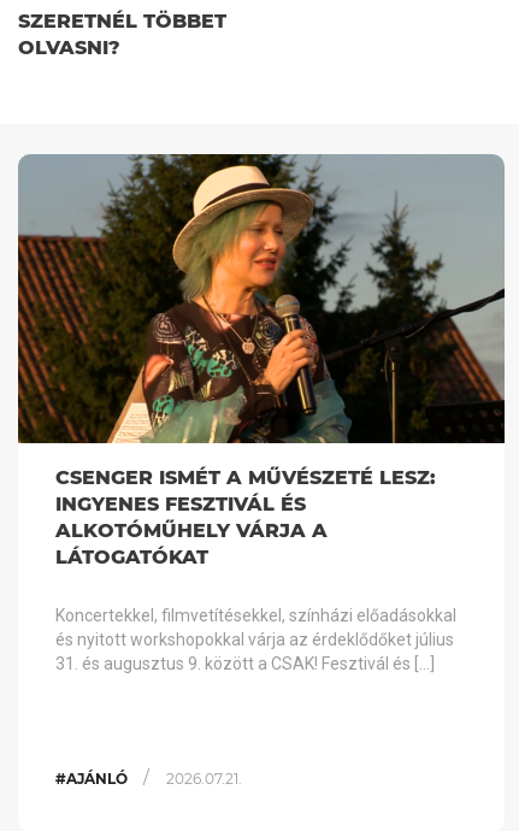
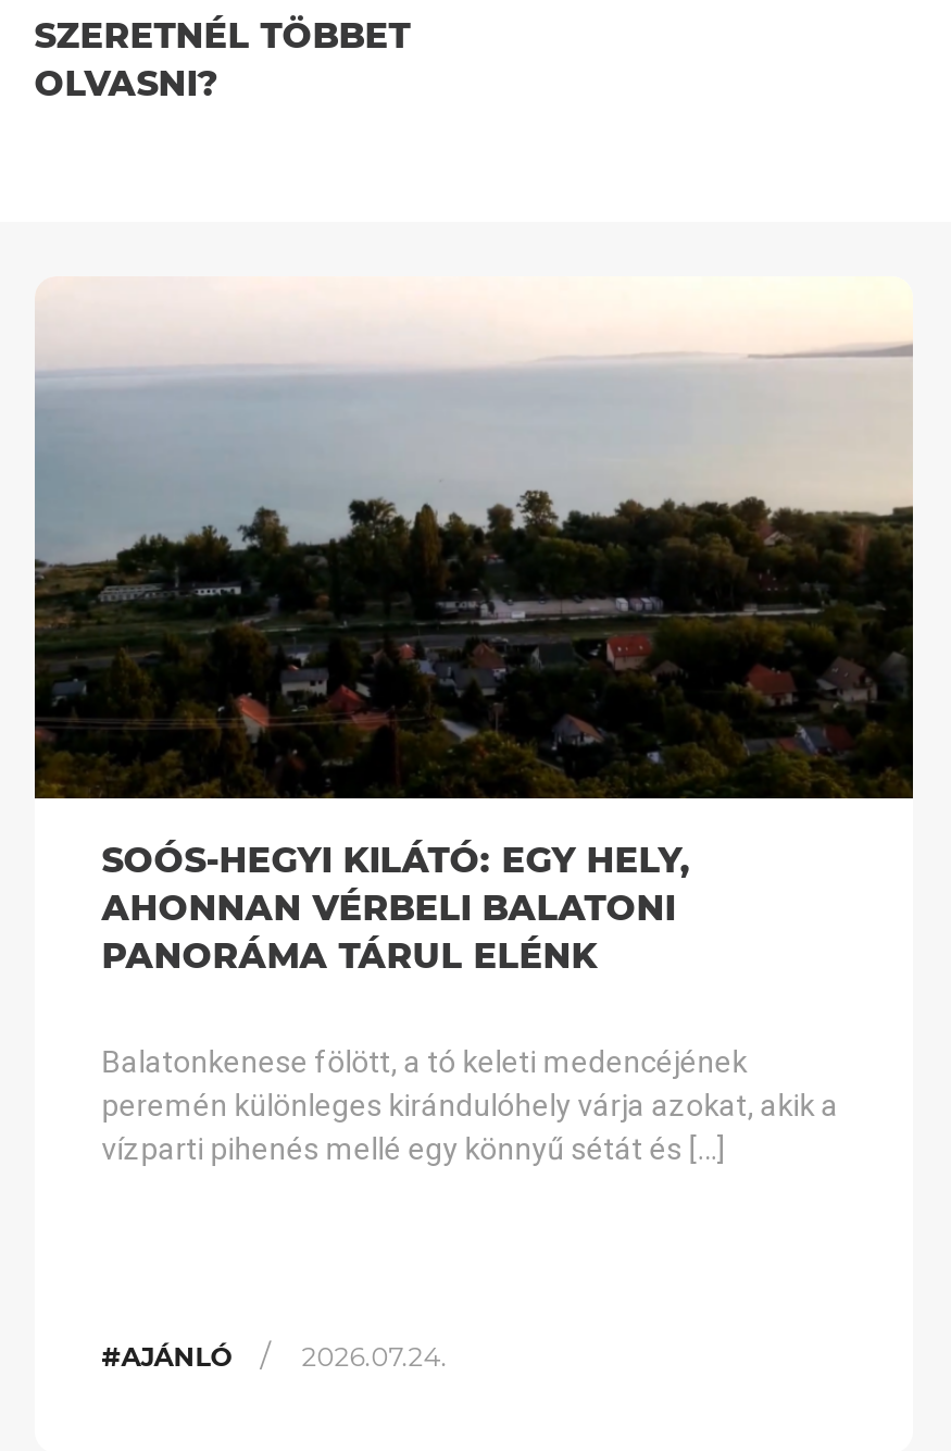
[17,153,505,568] [image] | CSENGER ISMÉT A MŰVÉSZETÉ LESZ: | INGYENES FESZTIVÁL ÉS | ALKOTÓMŰHELY VÁRJA A | LÁTOGATÓKAT -> [35,276,913,977] [image] | SOÓS-HEGYI KILÁTÓ: EGY HELY, | AHONNAN VÉRBELI BALATONI | PANORÁMA TÁRUL ELÉNK
[55,606,456,673] Koncertekkel, filmvetítésekkel, színházi előadásokkal | és nyitott workshopokkal várja az érdeklődőket július | 31. és augusztus 9. között a CSAK! Fesztivál és […] -> [102,1044,838,1166] Balatonkenese fölött, a tó keleti medencéjének | peremén különleges kirándulóhely várja azokat, akik a | vízparti pihenés mellé egy könnyű sétát és […]
[166,770,242,788] 2026.07.21. -> [301,1340,447,1373] 2026.07.24.

